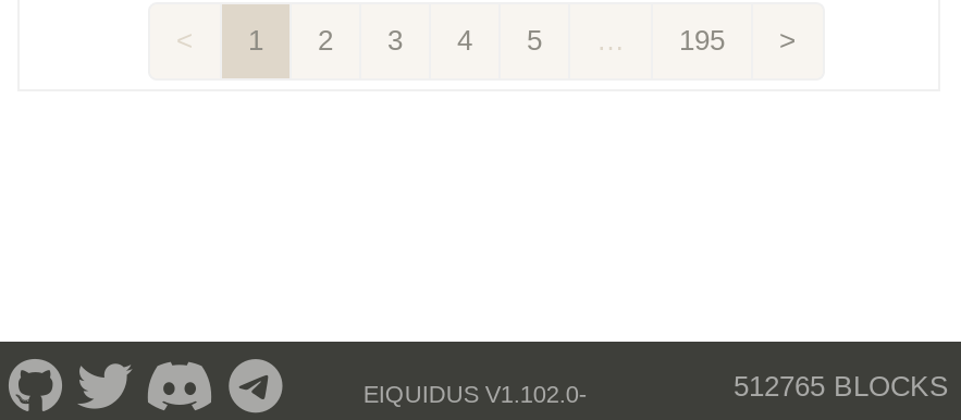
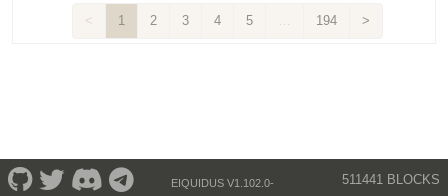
[679,24,725,57] 195 -> [316,13,337,28] 194
[734,370,949,402] 512765 BLOCKS -> [342,172,440,187] 511441 BLOCKS

